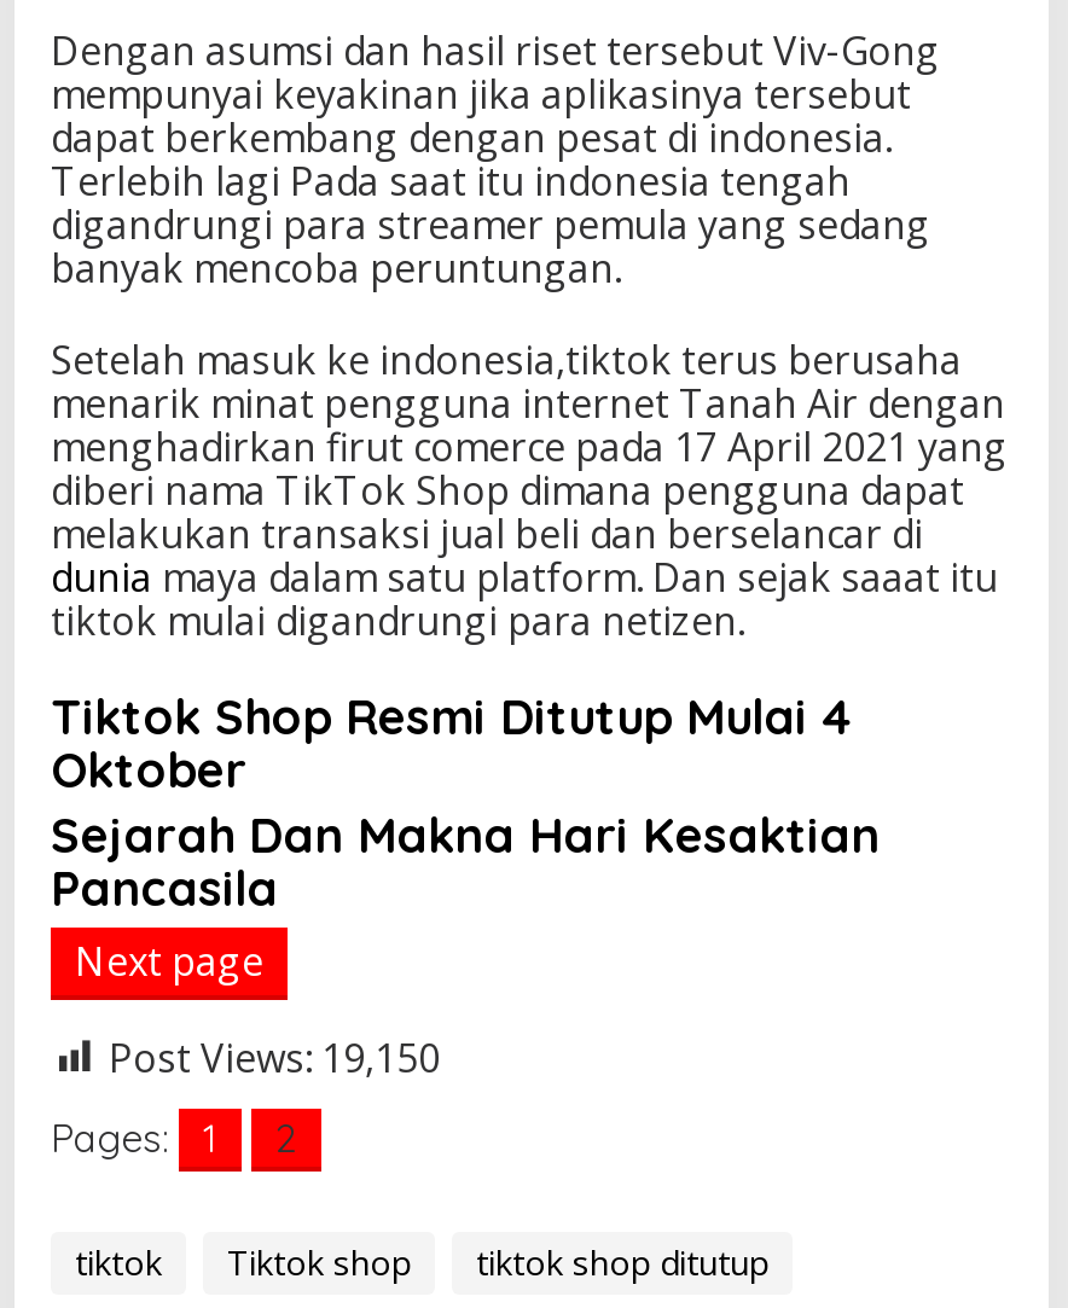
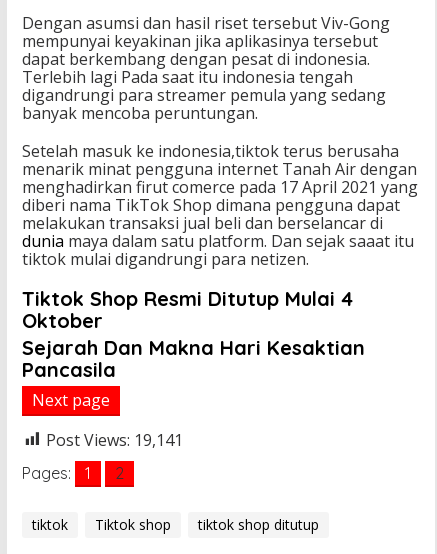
[109,1031,440,1084] Post Views: 19,150 -> [46,429,183,451] Post Views: 19,141

